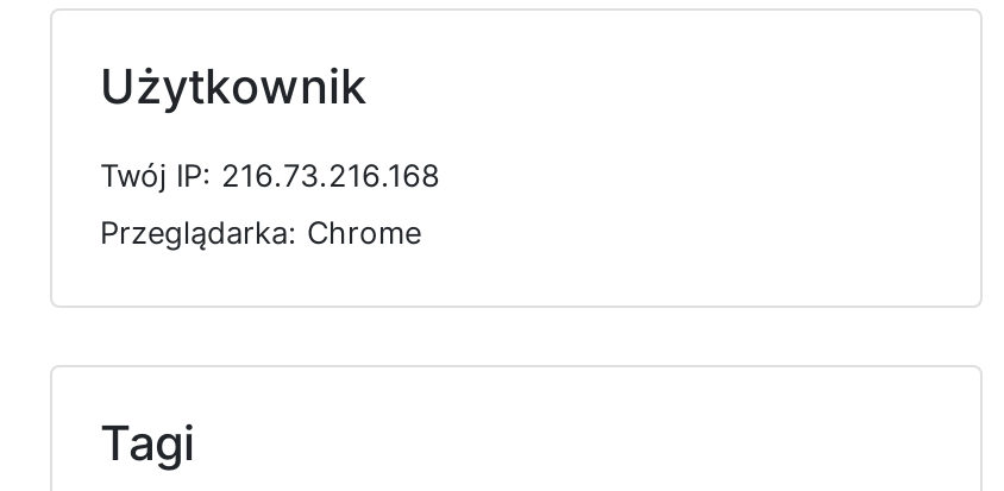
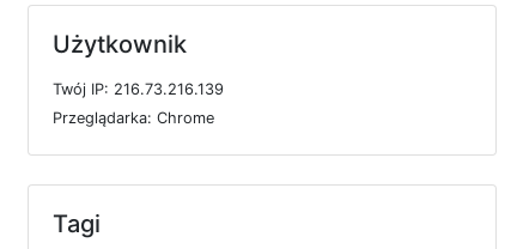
[100,159,440,194] Twó j I P: 216.73.216.168 -> [53,80,224,98] Twó j I P: 216.73.216.139

